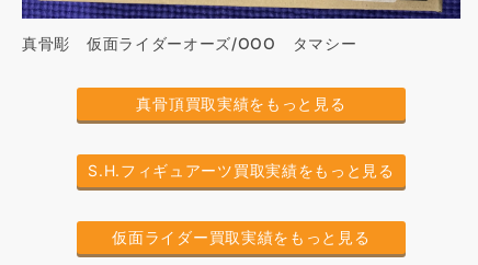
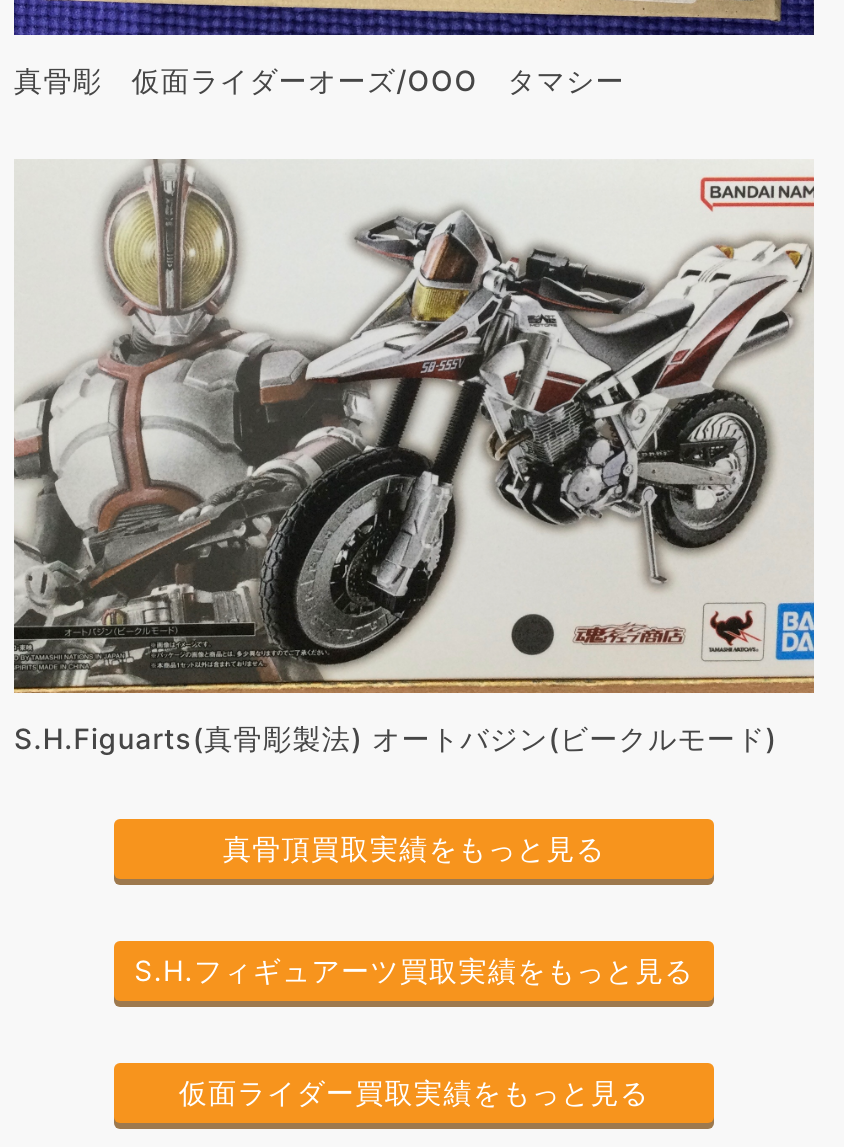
none -> [12,158,816,755] [image] | S.H.Figuarts(真骨彫製法) オートバジン(ビークルモード)

